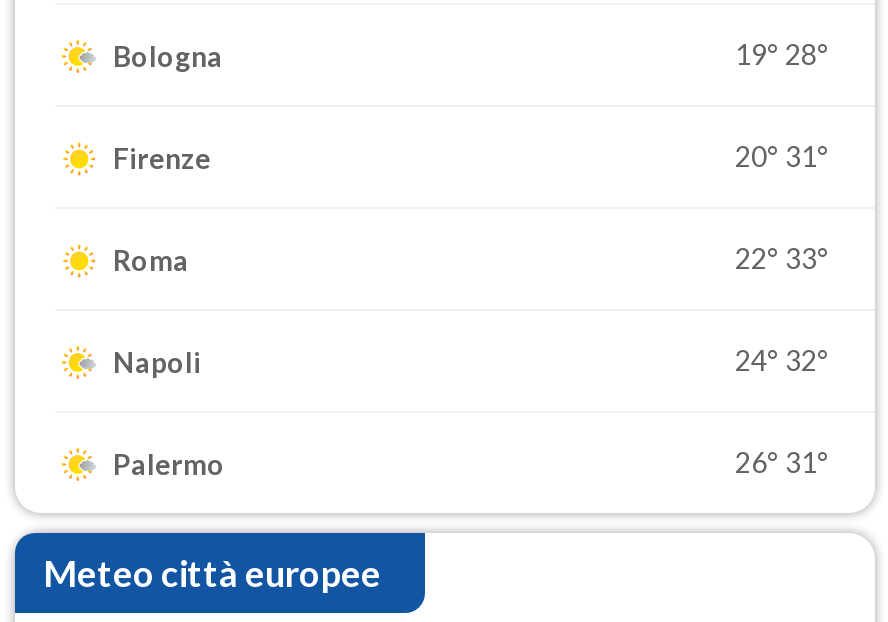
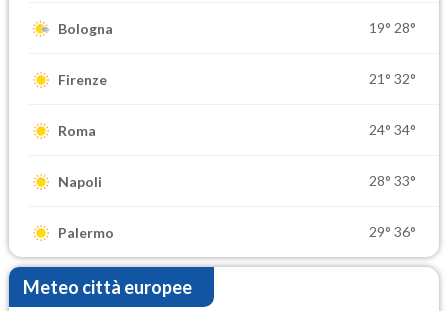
[735,139,829,173] 20° 31° -> [369,70,416,87] 21° 32°
[735,241,829,275] 22° 33° -> [369,121,416,138] 24° 34°
[735,343,829,377] 24° 32° -> [369,172,416,189] 28° 33°
[735,445,829,479] 26° 31° -> [369,223,416,240] 29° 36°

